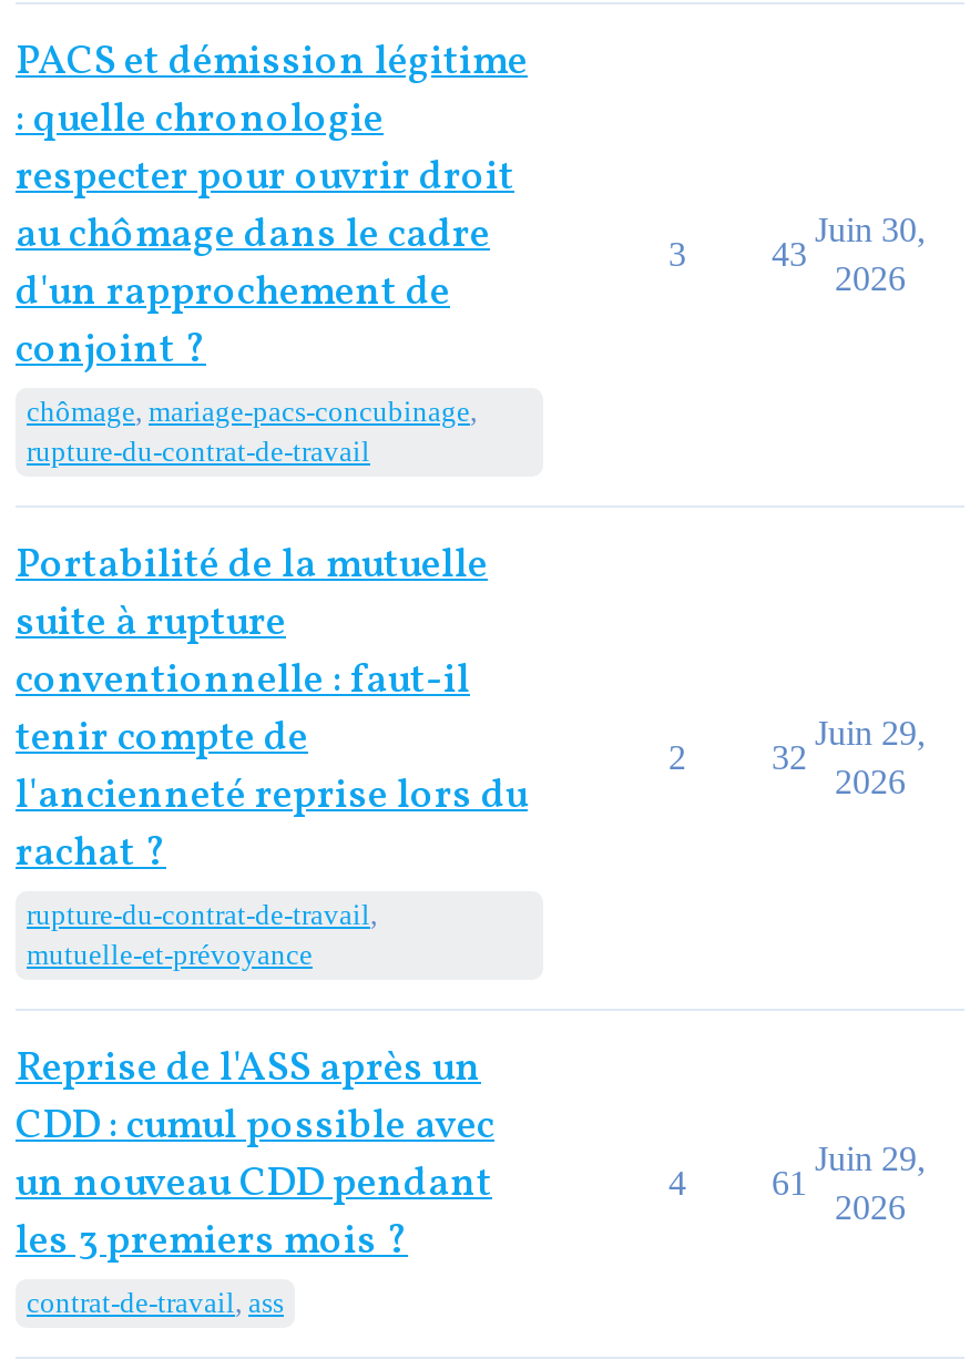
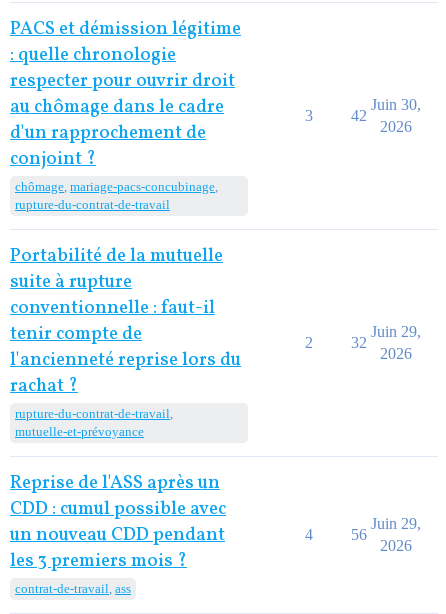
[772,235,807,273] 43 -> [351,107,367,124] 42
[772,1164,807,1202] 61 -> [351,526,367,543] 56

